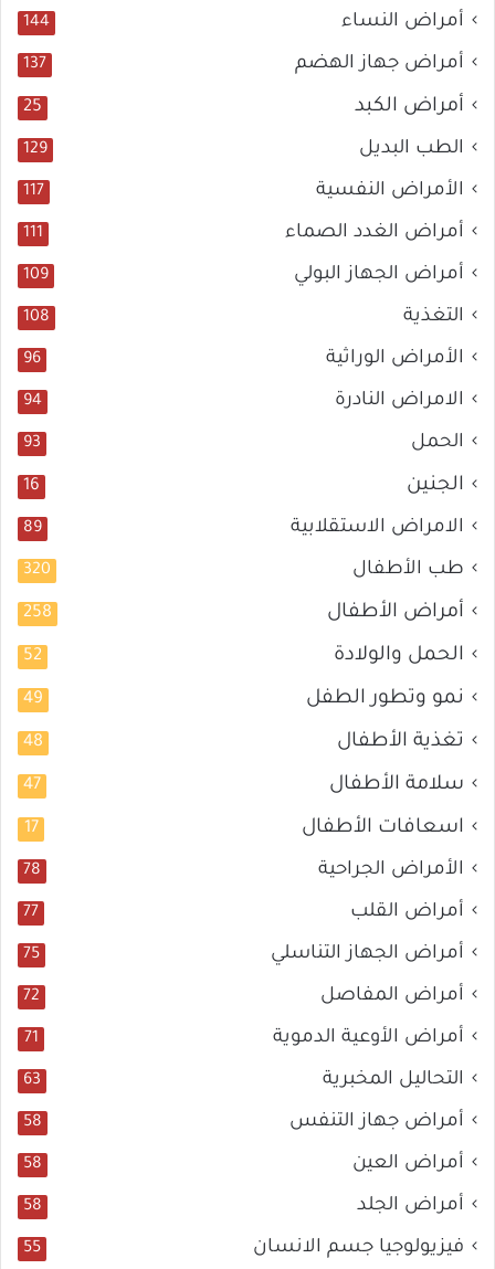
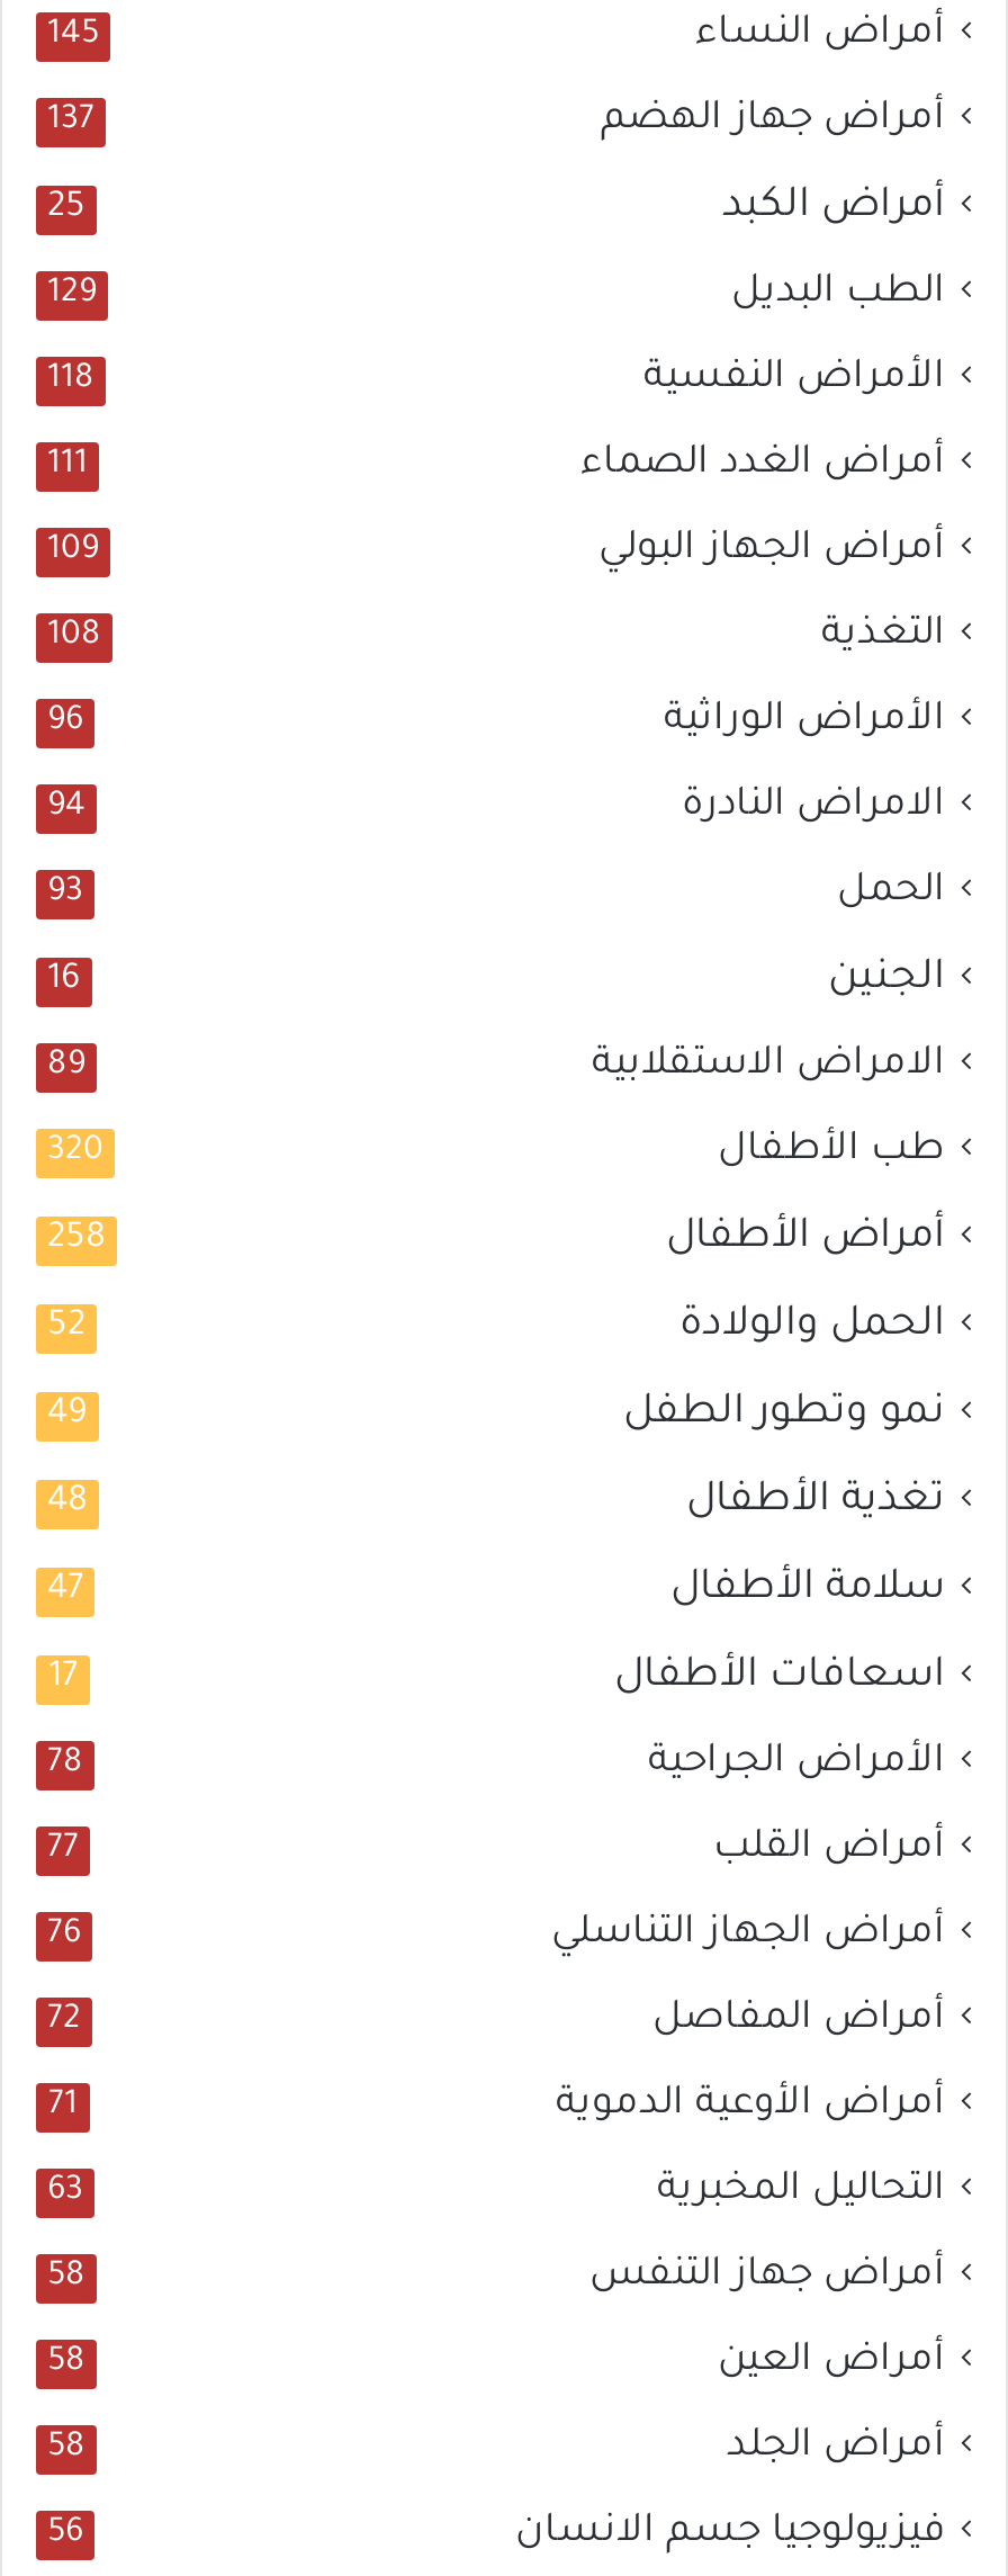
[23,15,50,32] 144 -> [47,20,99,56] 145
[23,184,44,201] 117 -> [47,364,94,400] 118
[23,947,40,964] 75 -> [47,1919,81,1955] 76
[23,1241,41,1258] 55 -> [47,2518,83,2554] 56

